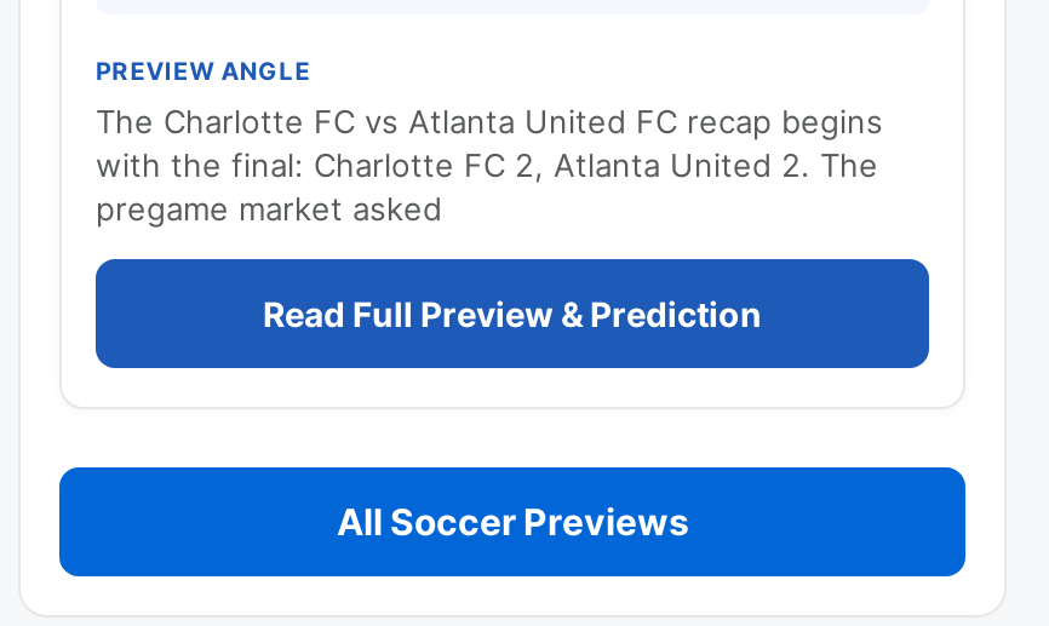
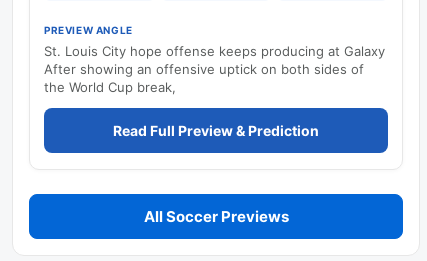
[96,101,883,227] The Charlotte FC vs Atlanta United FC recap begins | with the final: Charlotte FC 2, Atlanta United 2. The | pregame market asked -> [44,43,385,95] St. Louis City hope offense keeps producing at Galaxy | After showing an offensive uptick on both sides of | the World Cup break,

